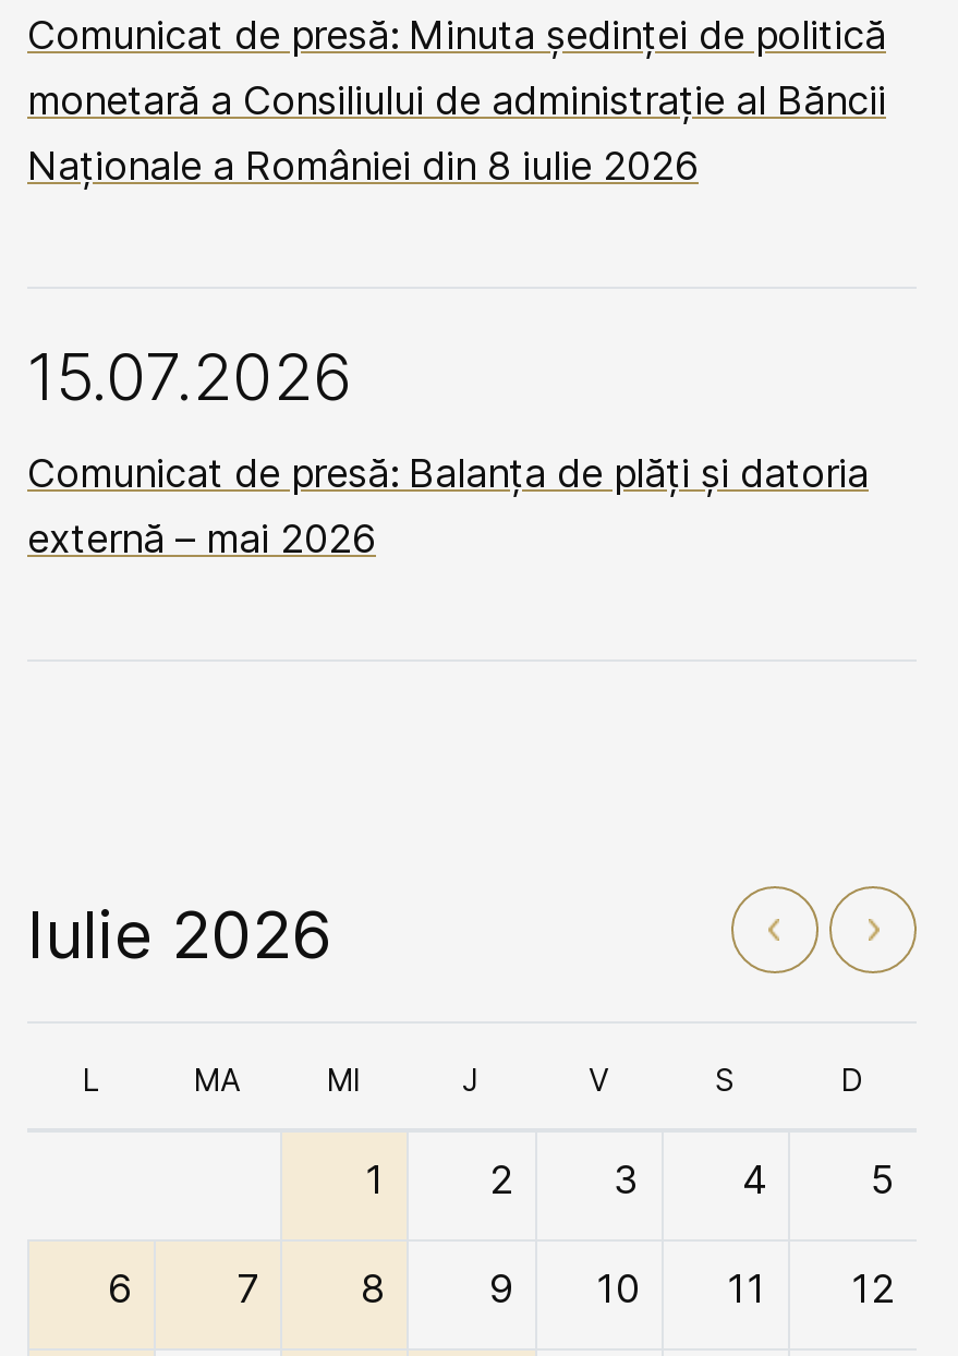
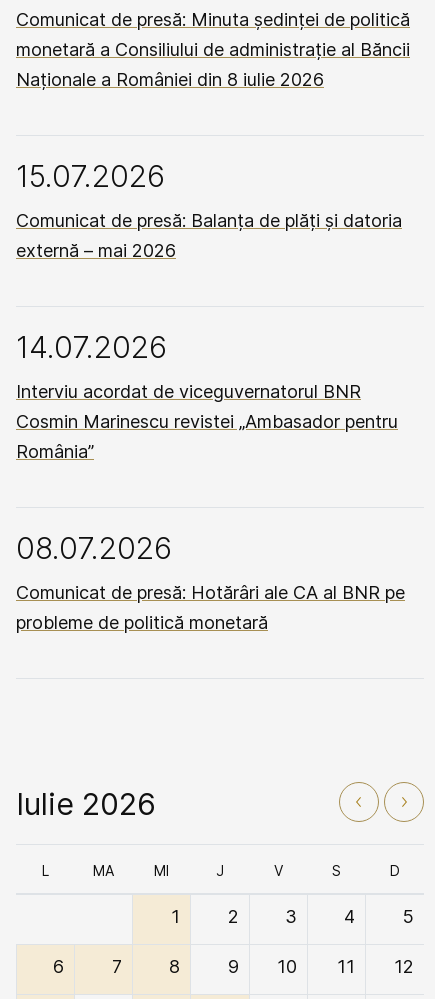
none -> [16,329,405,633] 14.07.2026 | Interviu acordat de viceguvernatorul BNR | Cosmin Marinescu revistei „Ambasador pentru | România” | 08.07.2026 | Comunicat de presă: Hotărâri ale CA al BNR pe | probleme de politică monetară

